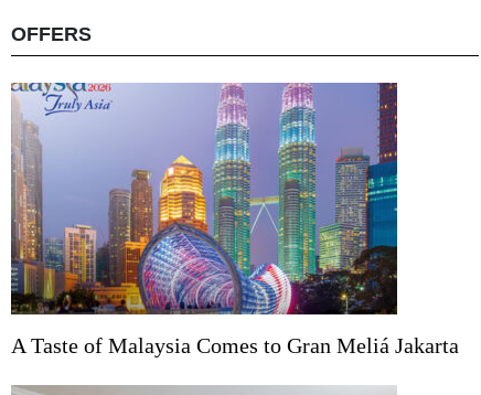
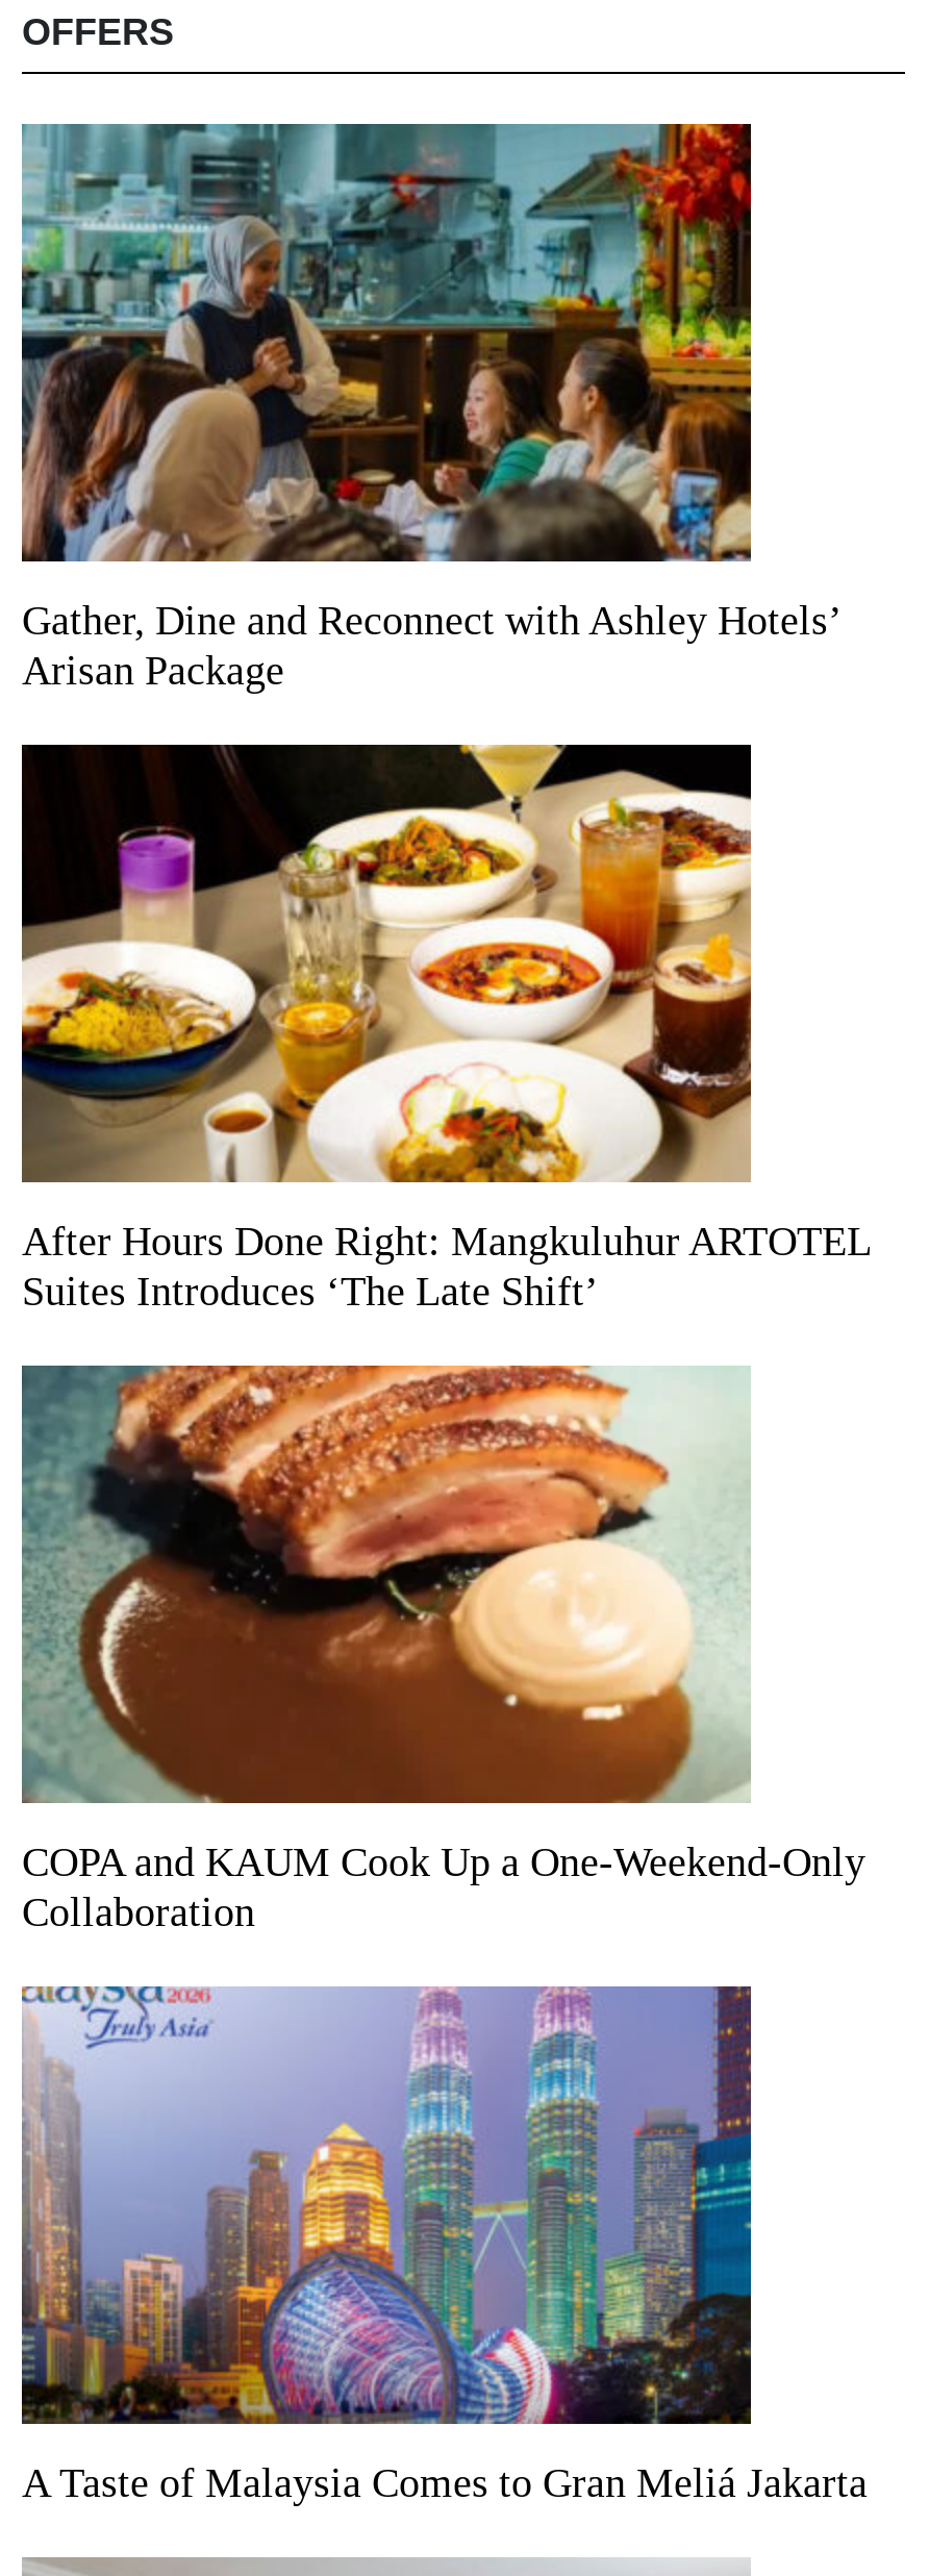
none -> [20,122,840,693] [image] | Gather, Dine and Reconnect with Ashley Hotels’ | Arisan Package
none -> [22,743,870,1314] [image] | After Hours Done Right: Mangkuluhur ARTOTEL | Suites Introduces ‘The Late Shift’
none -> [22,1364,865,1934] [image] | COPA and KAUM Cook Up a One-Weekend-Only | Collaboration

